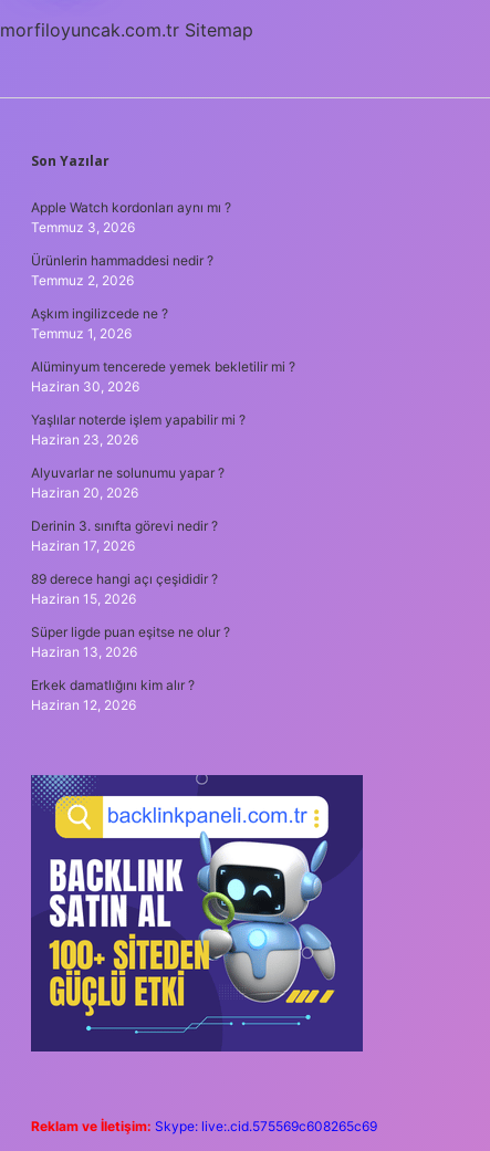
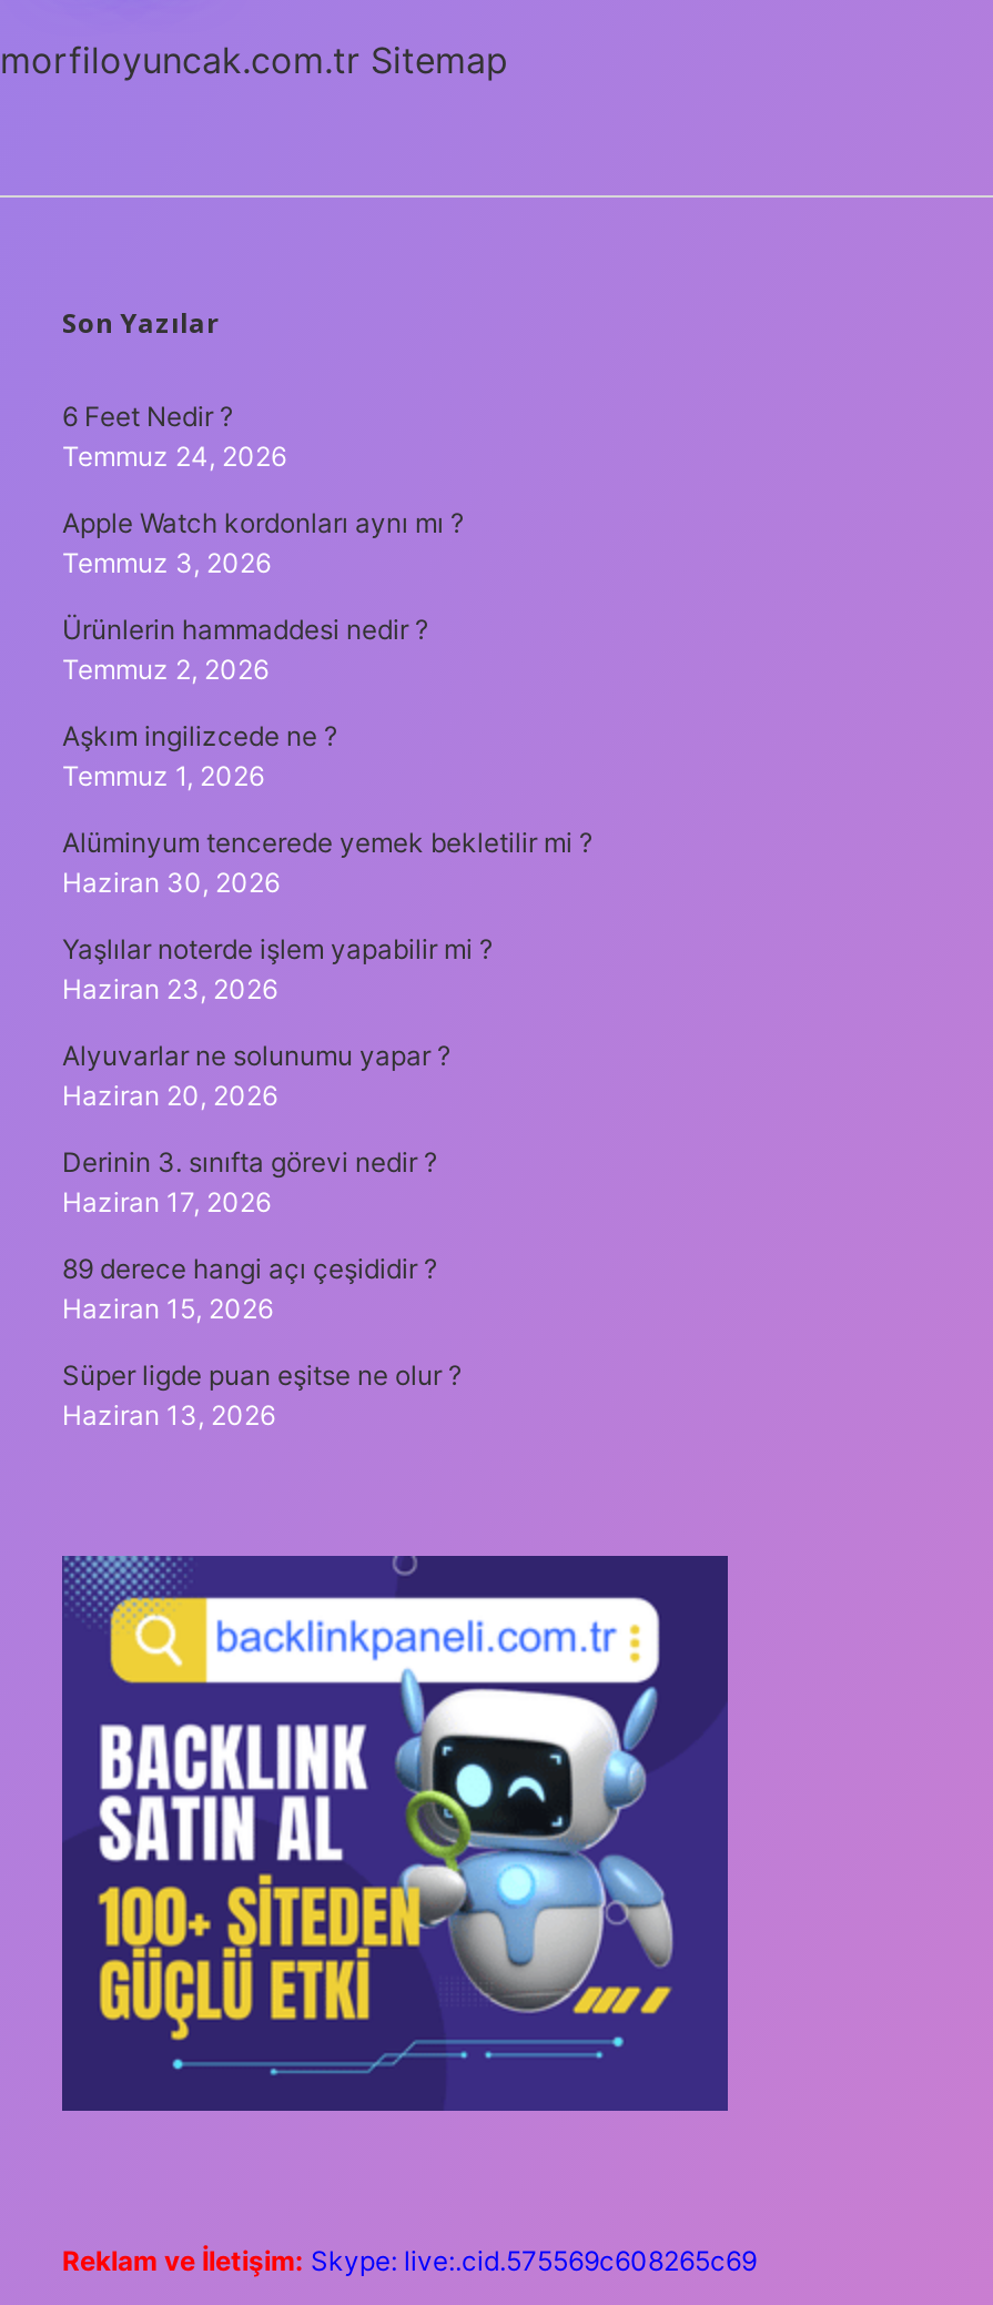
none -> [62,400,286,473] 6 Feet Nedir ? | Temmuz 24, 2026
moved [31,199,295,660] -> [62,506,592,1432]: Apple Watch kordonları aynı mı ? | Temmuz 3, 2026 | Ürünlerin hammaddesi nedir ? | ... | Süper ligde puan eşitse ne olur ? | Haziran 13, 2026
[31,677,195,713] Erkek damatlığını kim alır ? | Haziran 12, 2026 -> none

